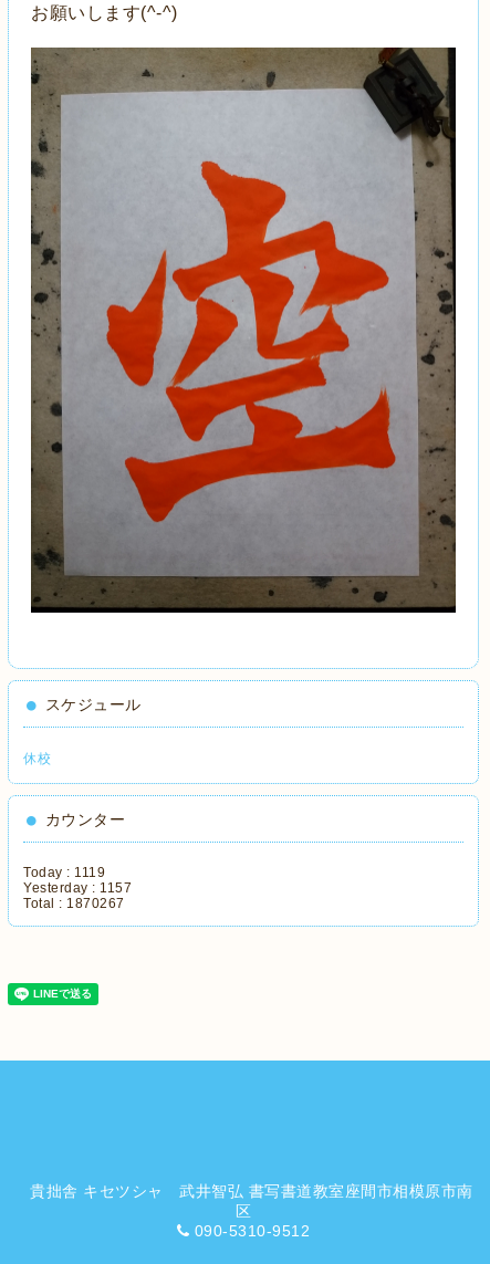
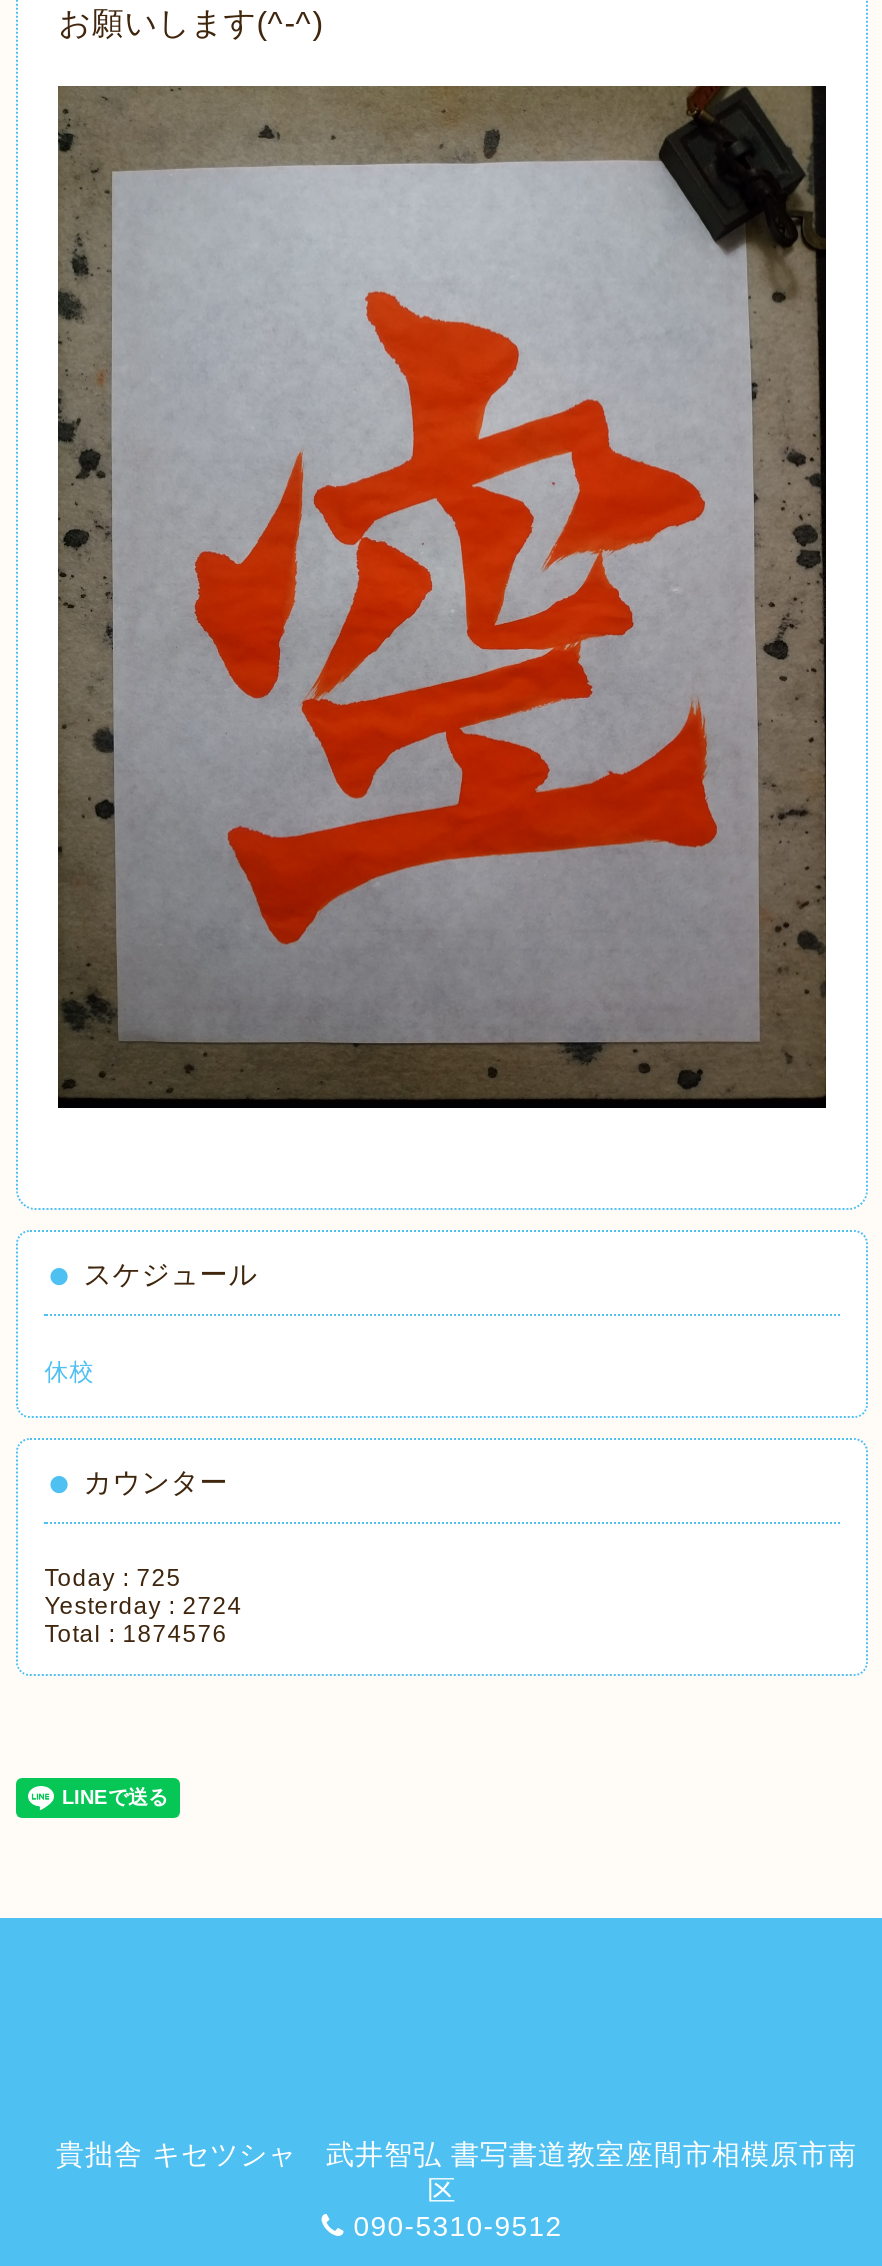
[23,865,105,881] Today : 1119 -> [44,1565,181,1593] Today : 725
[23,881,132,896] Yesterday : 1157 -> [44,1593,242,1621] Yesterday : 2724
[23,896,125,912] Total : 1870267 -> [44,1621,227,1649] Total : 1874576

